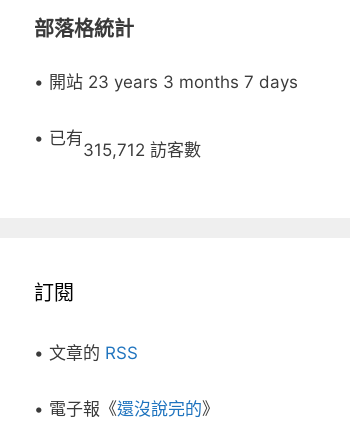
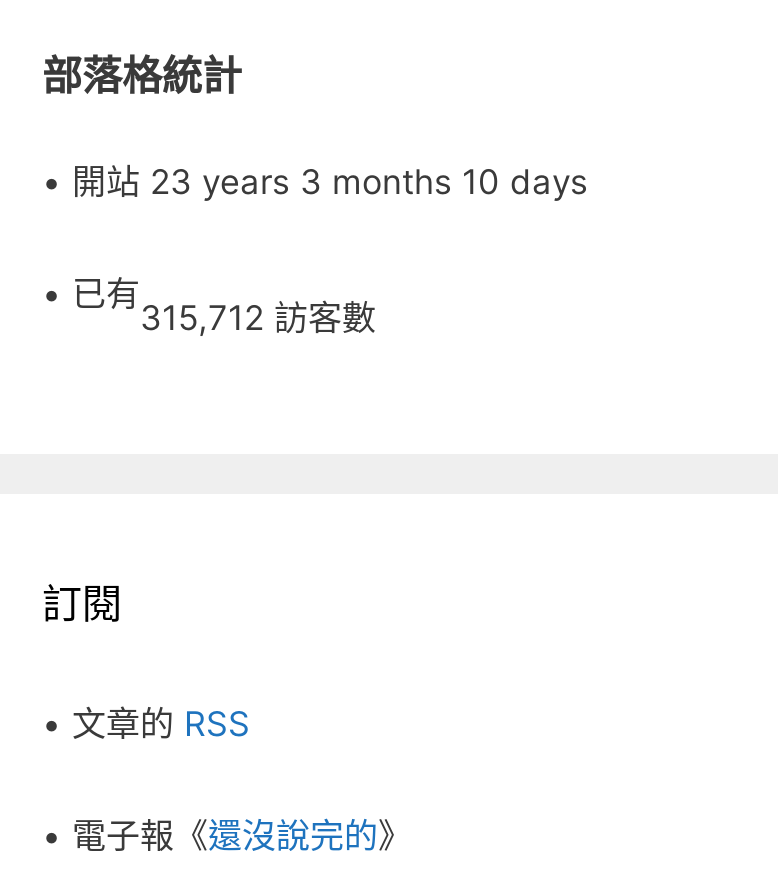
[34,72,298,92] • 開站 23 years 3 months 7 days -> [42,162,588,202] • 開站 23 years 3 months 10 days

